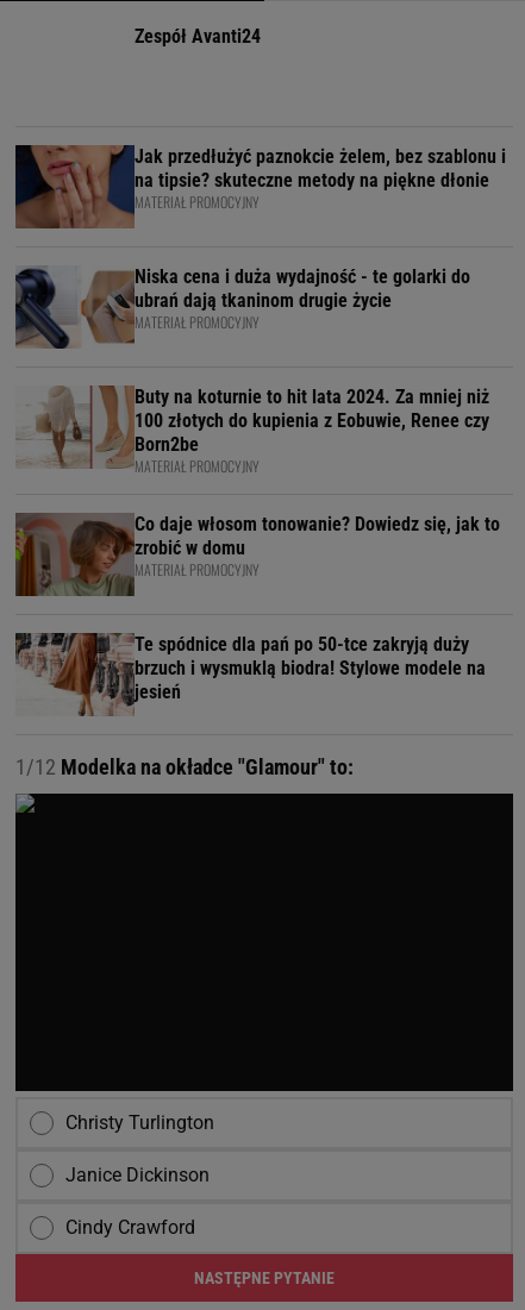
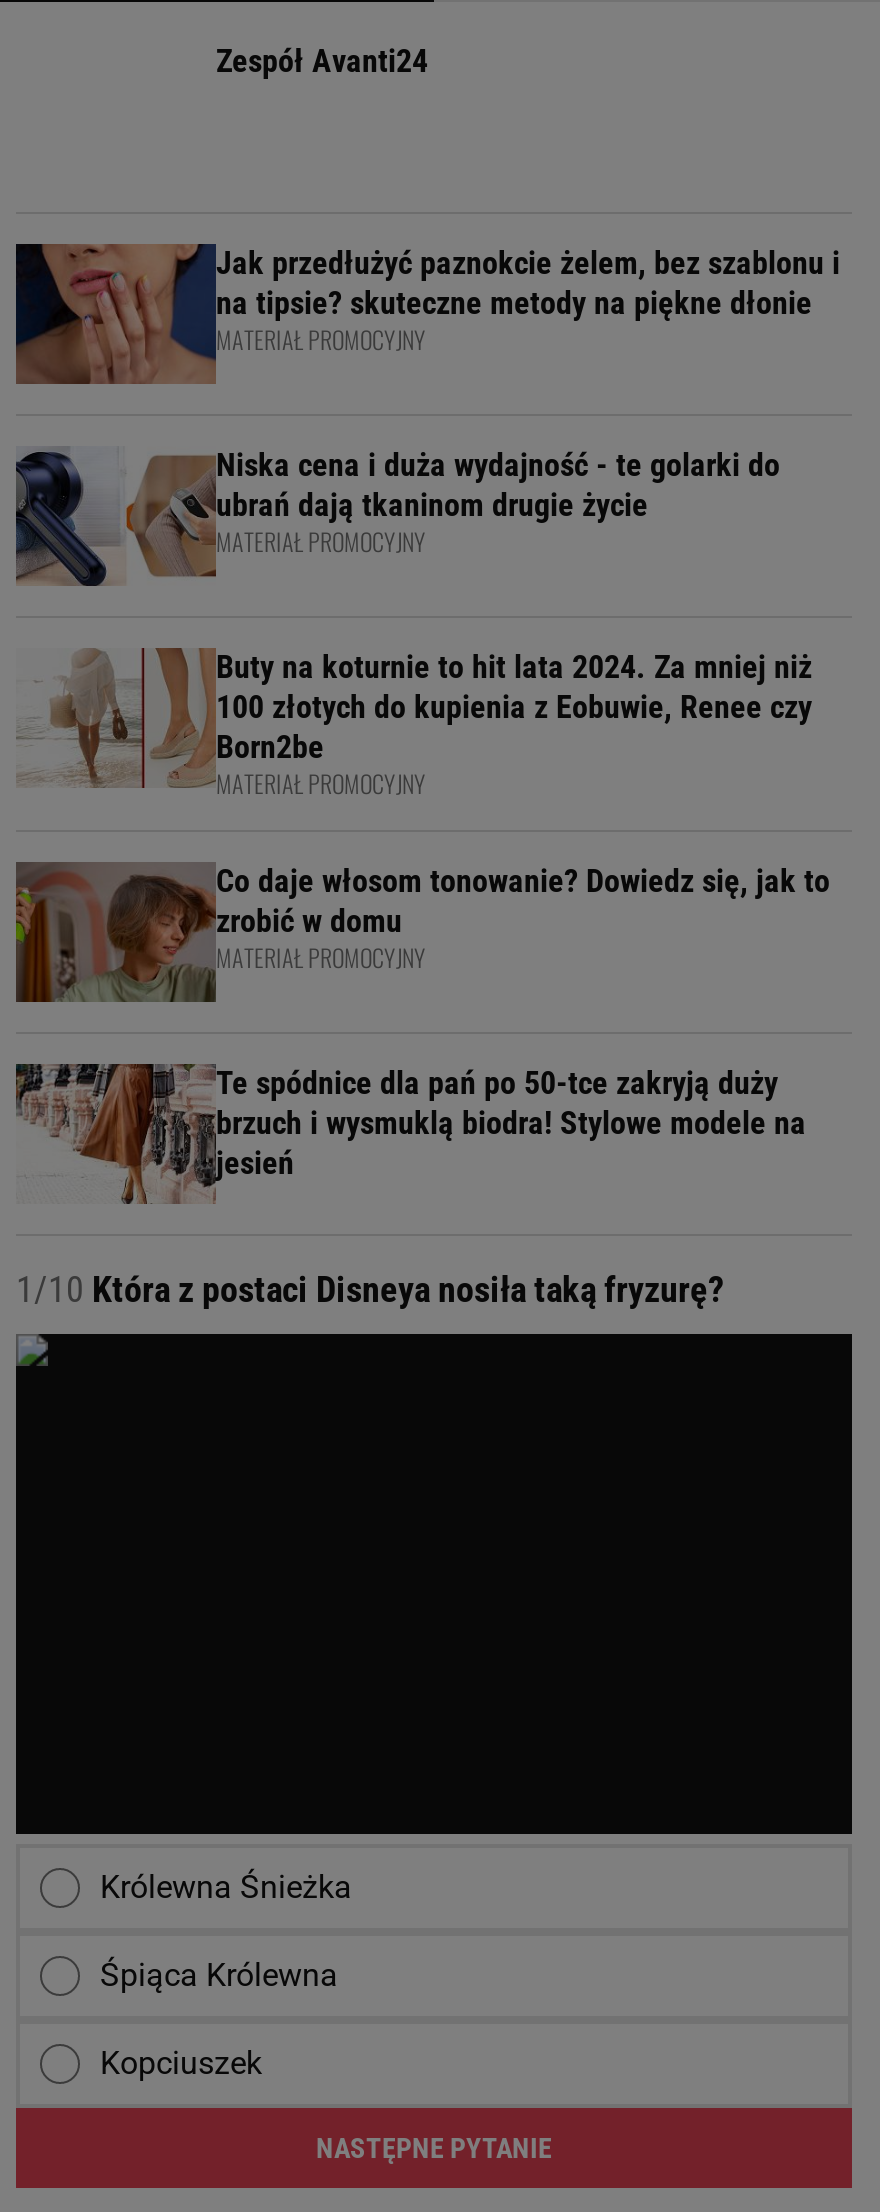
[15,754,354,779] 1/12 Modelka na okładce "Glamour" to: -> [16,1268,724,1310] 1/10 Która z postaci Disneya nosiła taką fryzurę?
[65,1111,214,1134] Christy Turlington -> [100,1868,352,1906] Królewna Śnieżka
[65,1164,210,1186] Janice Dickinson -> [100,1956,338,1994] Śpiąca Królewna
[65,1216,195,1239] Cindy Crawford -> [100,2044,262,2082] Kopciuszek

